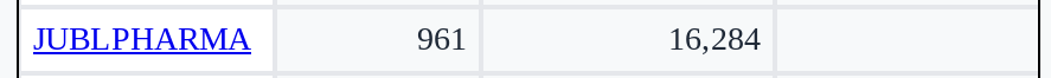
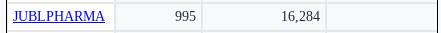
[417,21,467,57] 961 -> [175,9,196,24] 995

